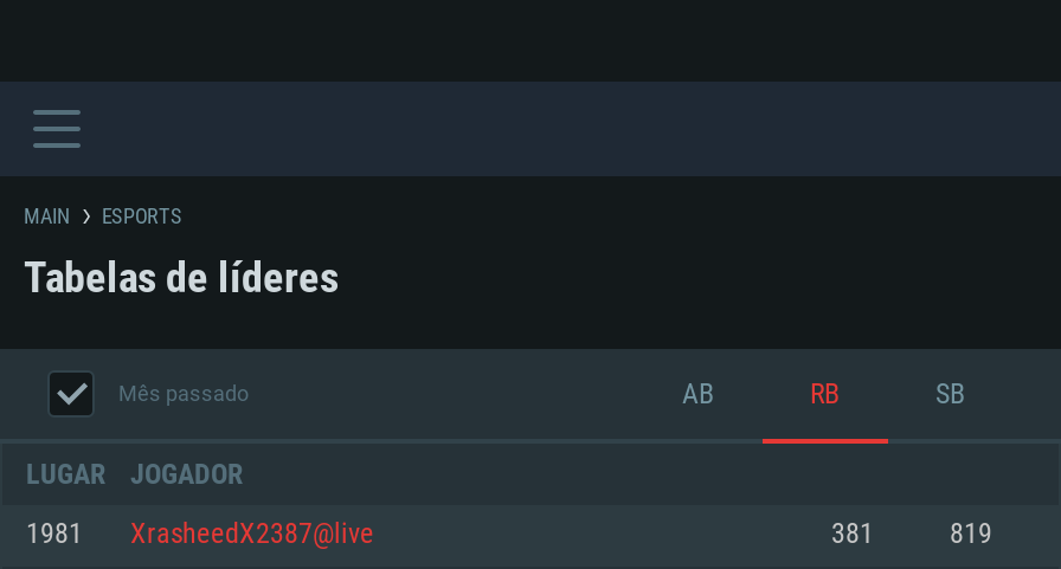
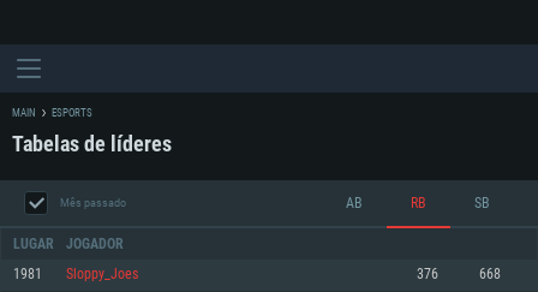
[130,522,992,548] XrasheedX2387@live | 381 | 819 -> [66,268,501,281] Sloppy_Joes | 376 | 668

